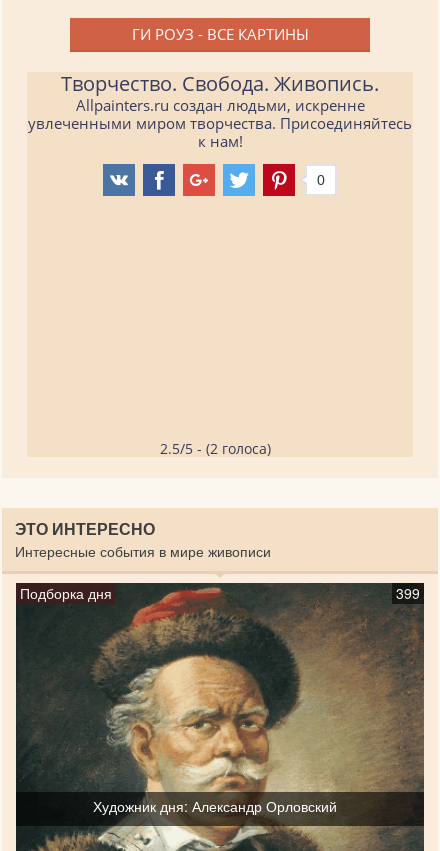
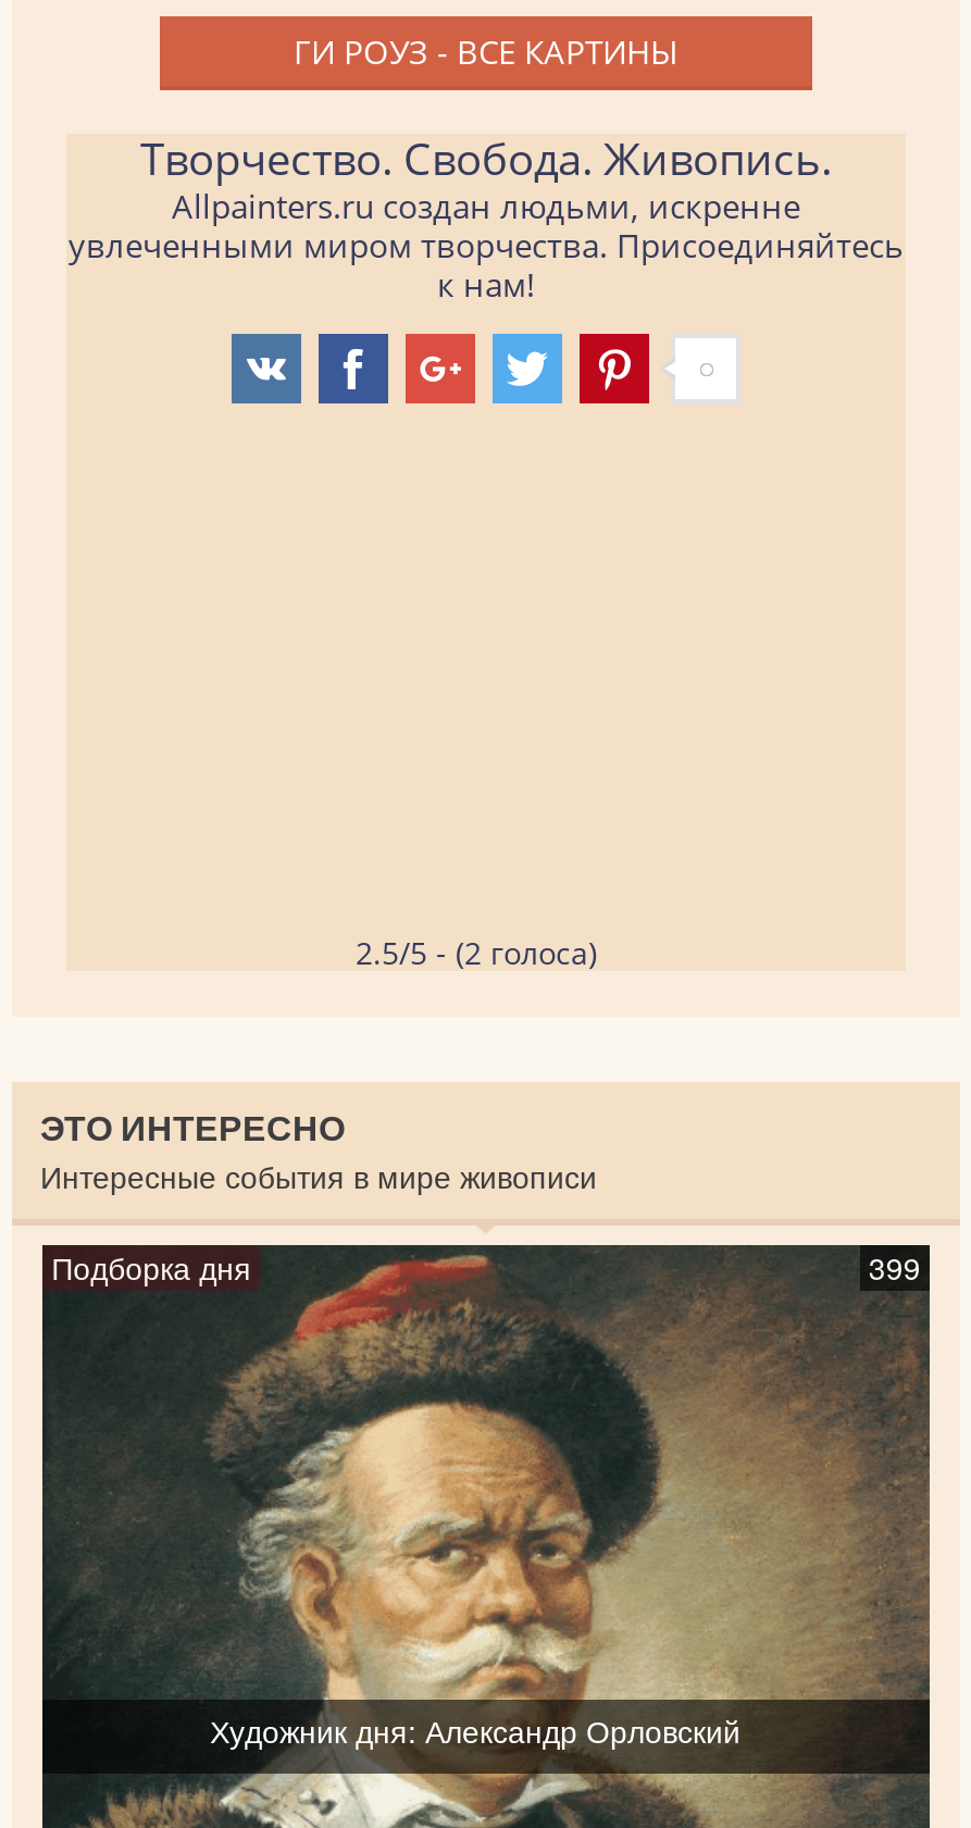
[317,172,325,188] 0 -> none

